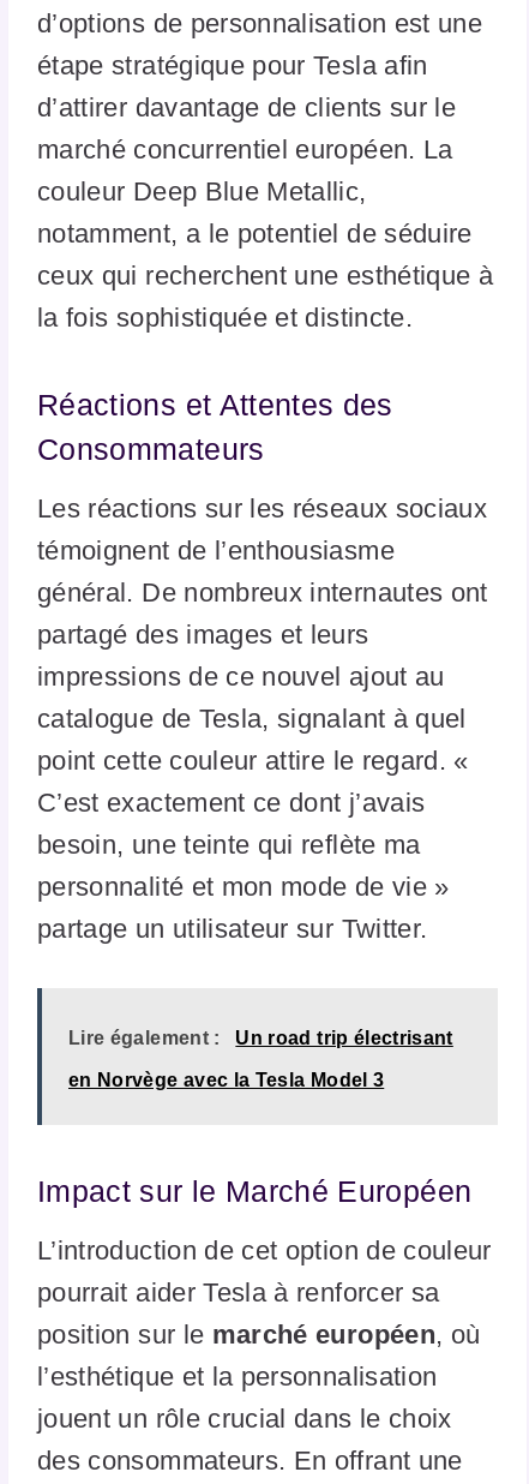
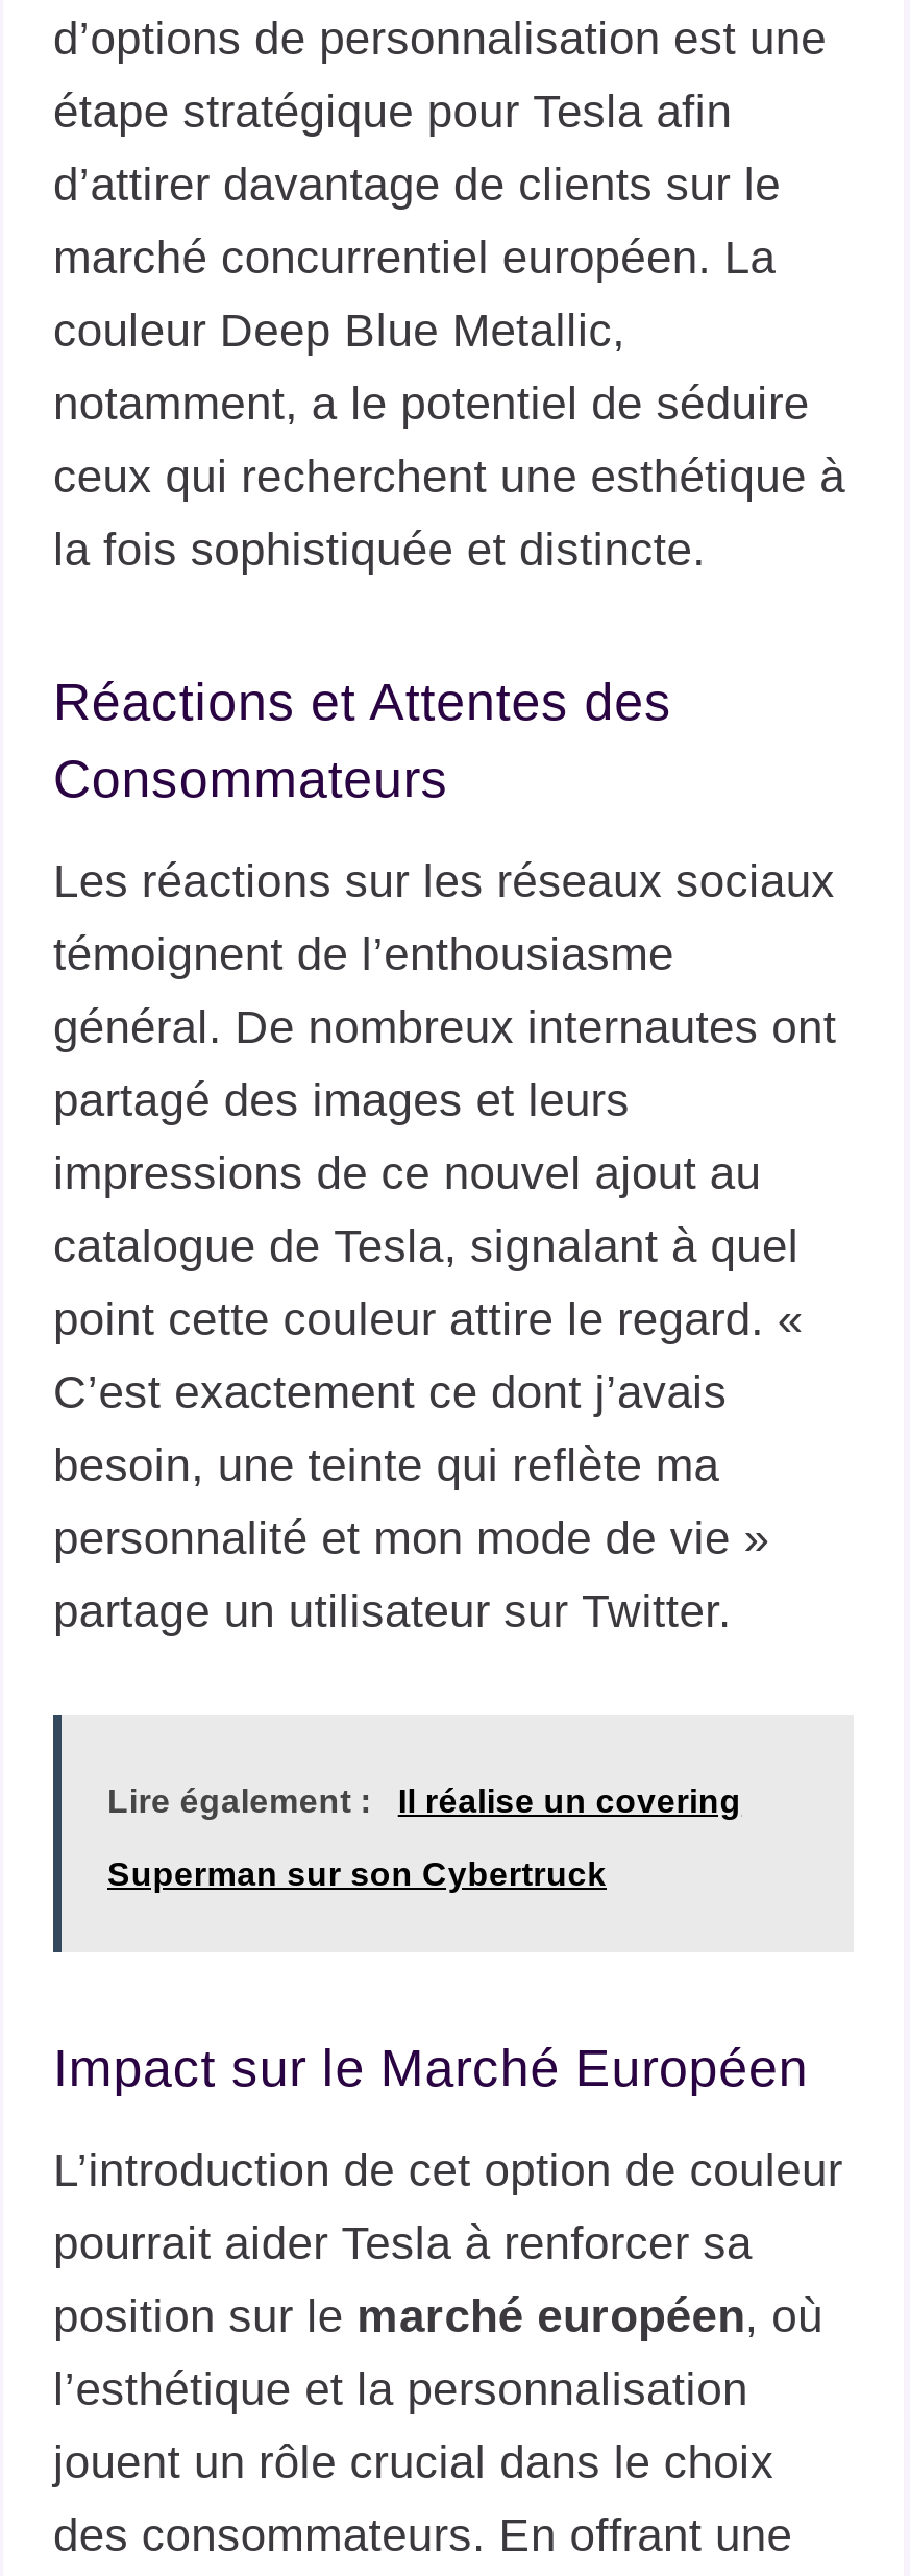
[236,1028,453,1048] Un road trip électrisant -> [398,1783,741,1819] Il réalise un covering
[68,1070,384,1090] en Norvège avec la Tesla Model 3 -> [107,1856,607,1892] Superman sur son Cybertruck

